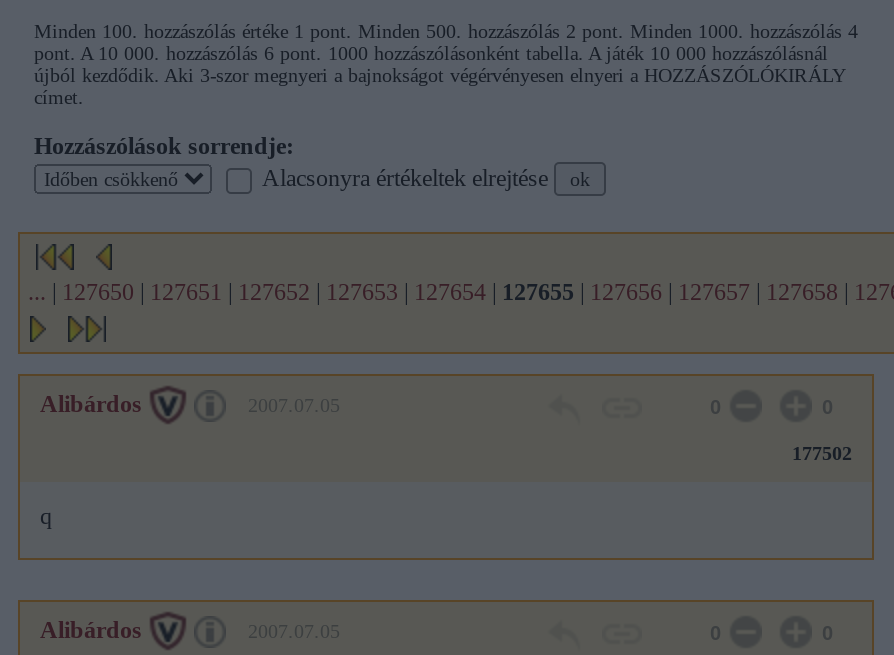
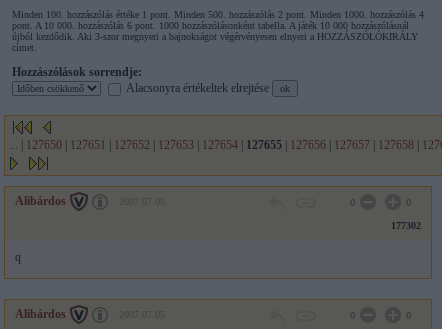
[792,442,852,464] 177502 -> [391,220,421,231] 177302

